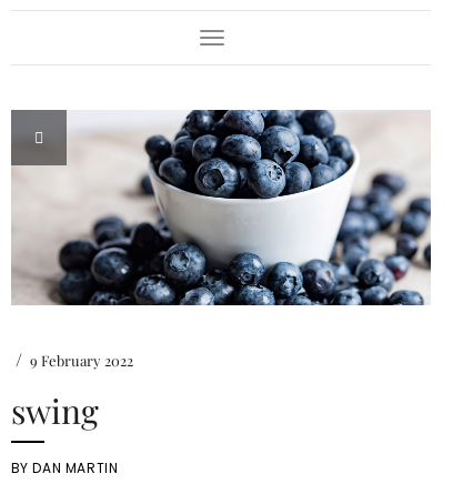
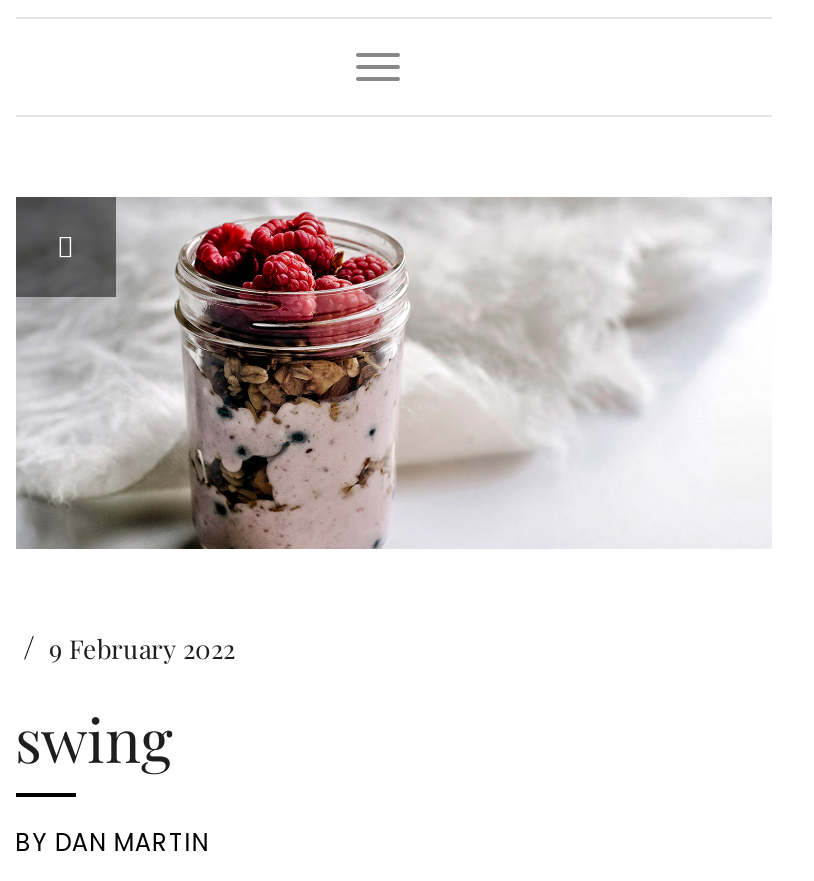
[13,109,432,306] [image] -> [16,197,772,551] [image]

